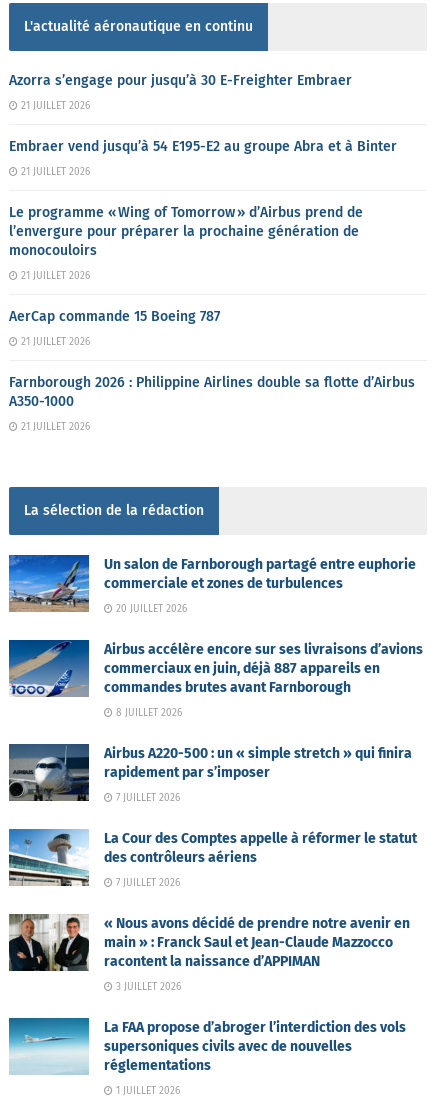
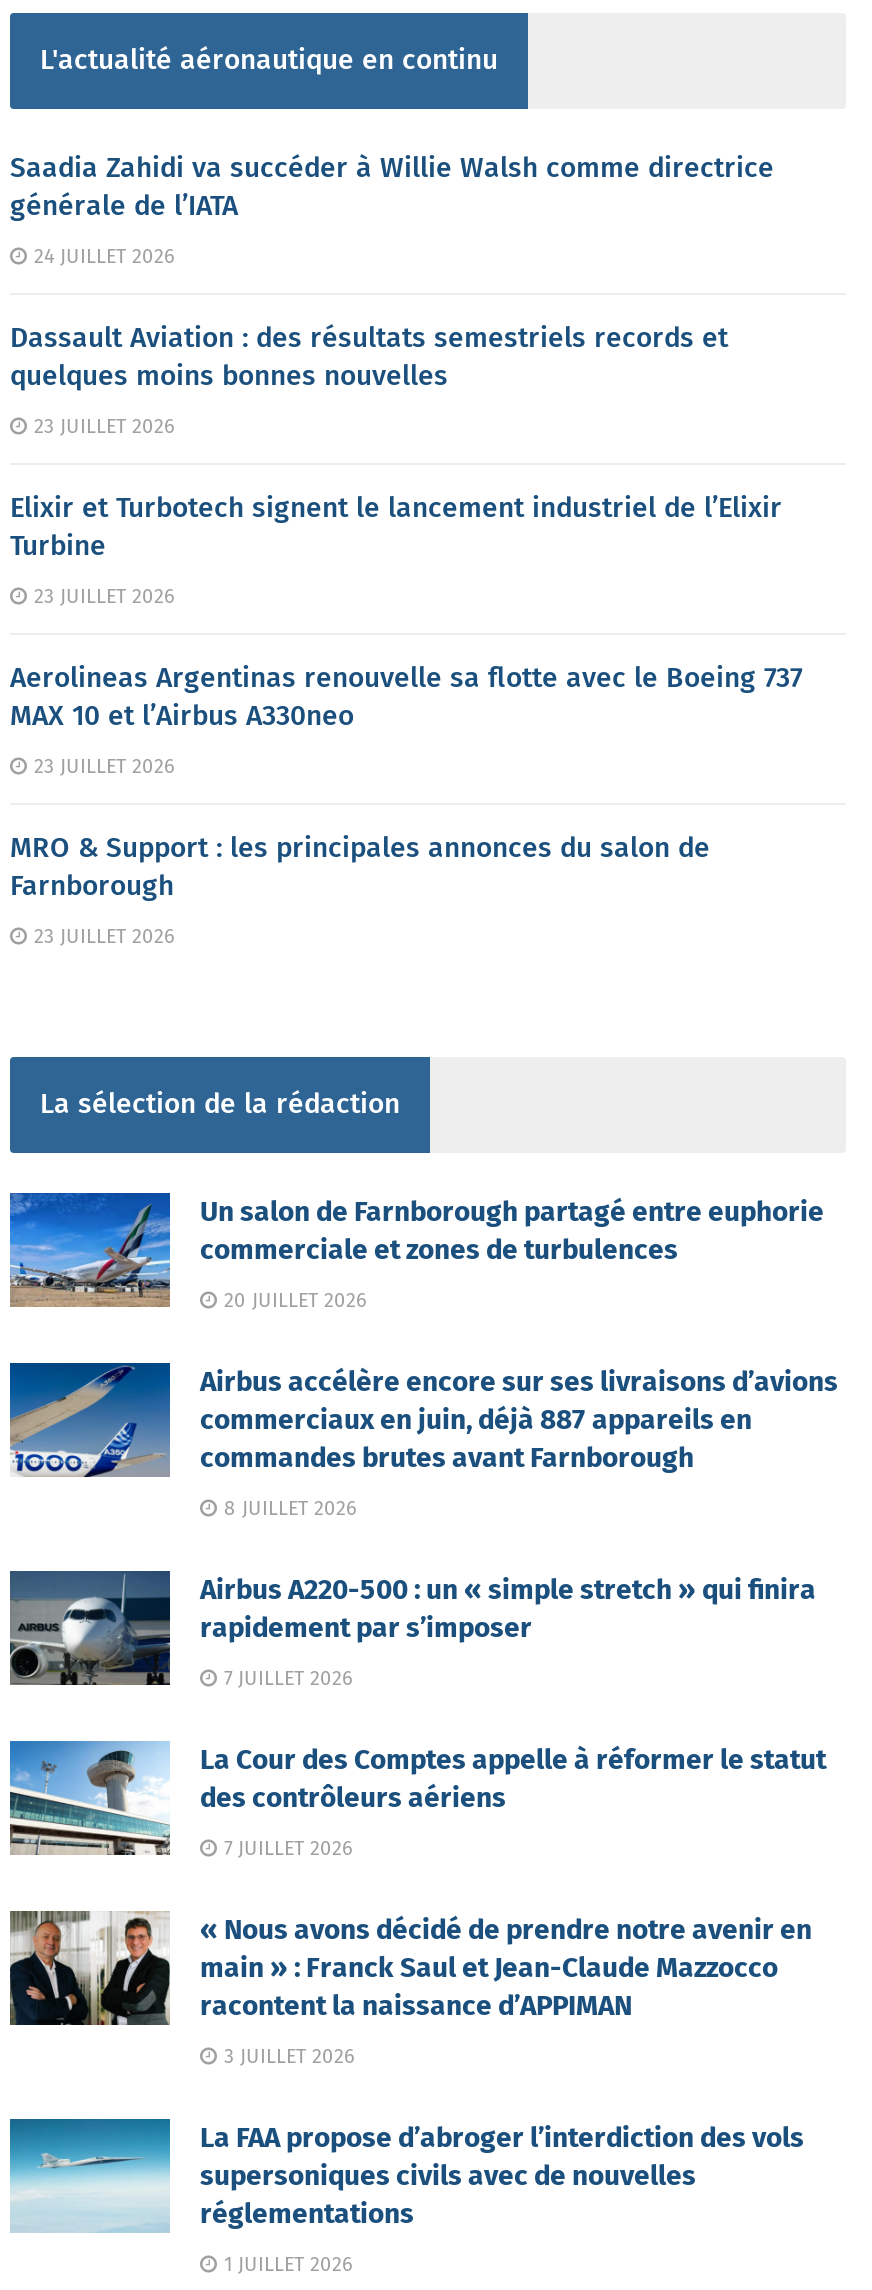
[9,71,352,88] Azorra s’engage pour jusqu’à 30 E-Freighter Embraer -> [10,150,774,222] Saadia Zahidi va succéder à Willie Walsh comme directrice | générale de l’IATA
[18,99,90,111] 21 JUILLET 2026 -> [28,244,174,268] 24 JUILLET 2026
[9,137,397,154] Embraer vend jusqu’à 54 E195-E2 au groupe Abra et à Binter -> [10,320,728,392] Dassault Aviation : des résultats semestriels records et | quelques moins bonnes nouvelles
[18,165,90,177] 21 JUILLET 2026 -> [28,414,174,438] 23 JUILLET 2026
[9,203,363,258] Le programme « Wing of Tomorrow » d’Airbus prend de | l’envergure pour préparer la prochaine génération de | monocouloirs -> [10,490,782,562] Elixir et Turbotech signent le lancement industriel de l’Elixir | Turbine
[18,269,90,281] 21 JUILLET 2026 -> [28,584,174,608] 23 JUILLET 2026
[9,307,220,324] AerCap commande 15 Boeing 787 -> [10,660,802,732] Aerolineas Argentinas renouvelle sa flotte avec le Boeing 737 | MAX 10 et l’Airbus A330neo
[18,335,90,347] 21 JUILLET 2026 -> [28,754,174,778] 23 JUILLET 2026
[9,373,415,409] Farnborough 2026 : Philippine Airlines double sa flotte d’Airbus | A350-1000 -> [10,830,710,902] MRO & Support : les principales annonces du salon de | Farnborough
[18,420,90,432] 21 JUILLET 2026 -> [28,924,174,948] 23 JUILLET 2026

